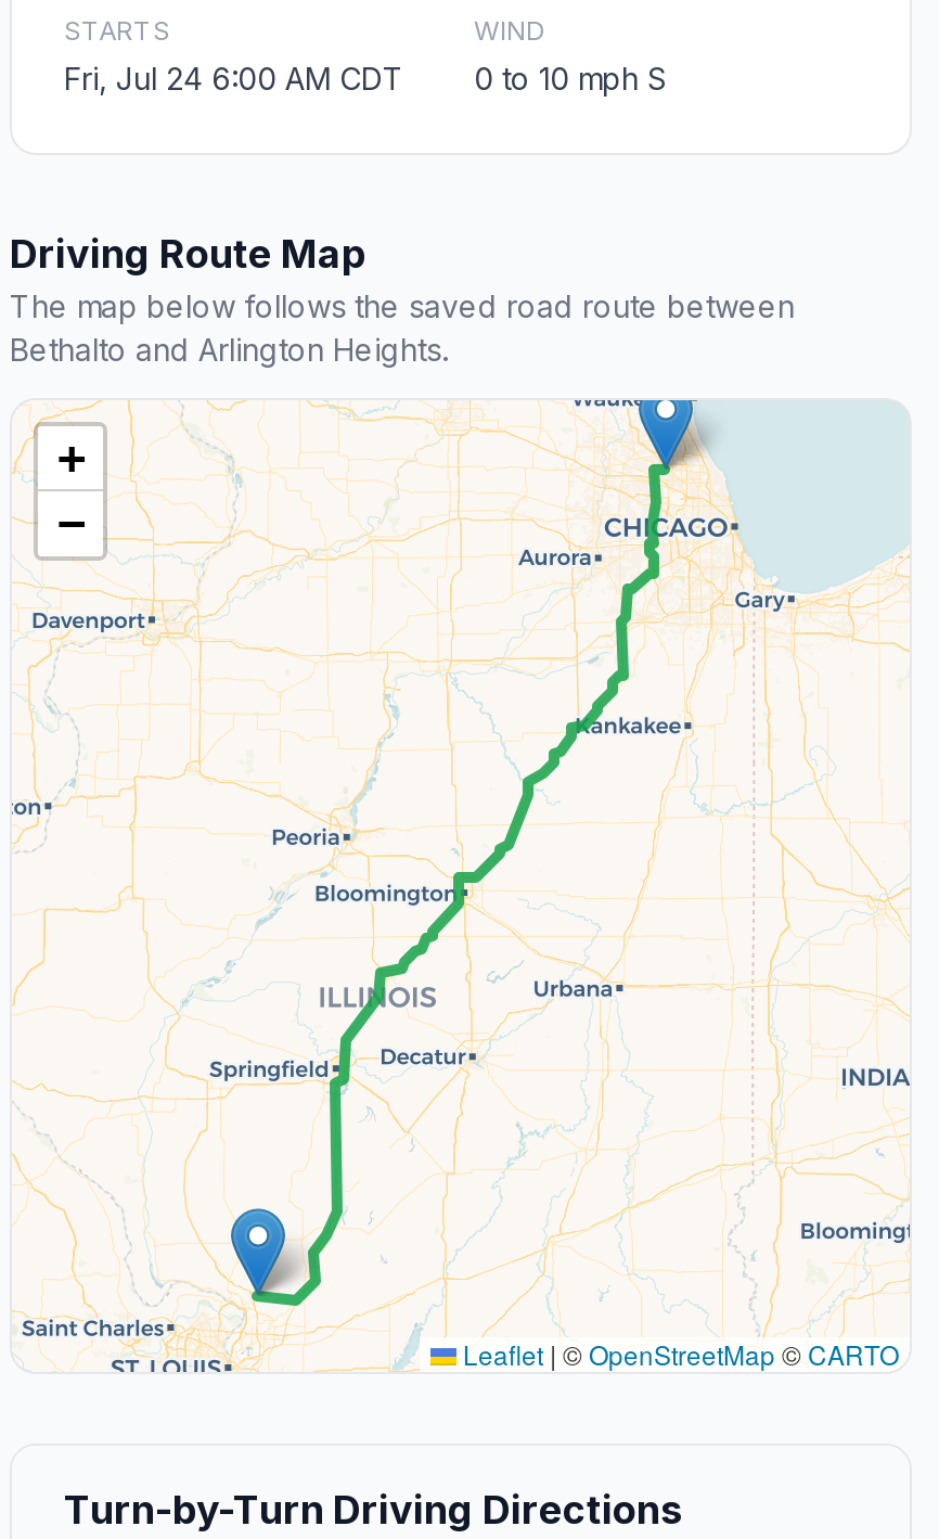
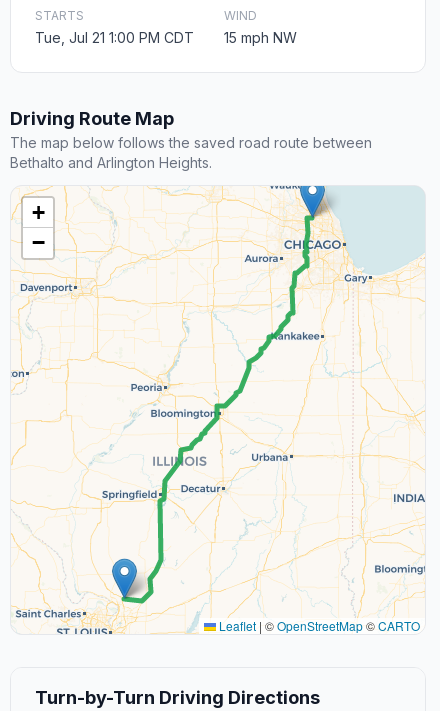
[64,60,404,97] Fri, Jul 24 6:00 AM CDT -> [35,29,194,46] Tue, Jul 21 1:00 PM CDT
[474,60,667,97] 0 to 10 mph S -> [224,29,297,46] 15 mph NW

